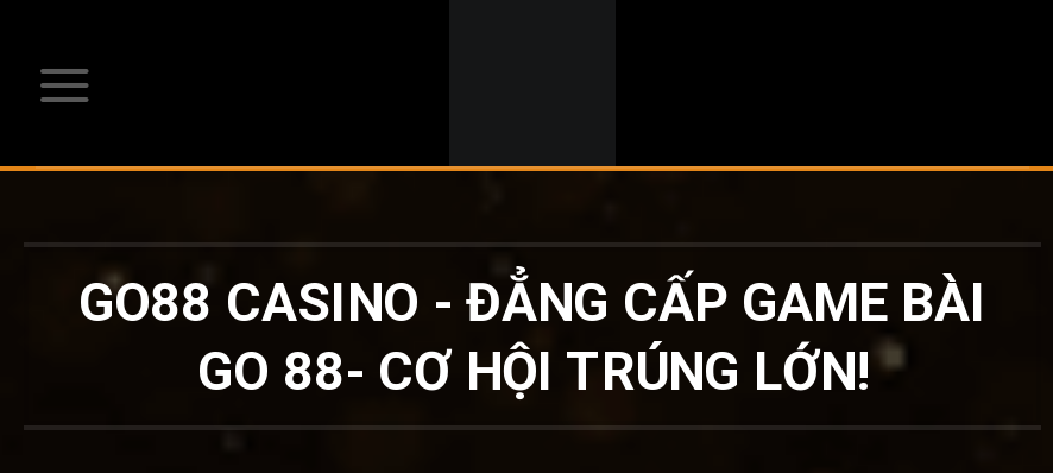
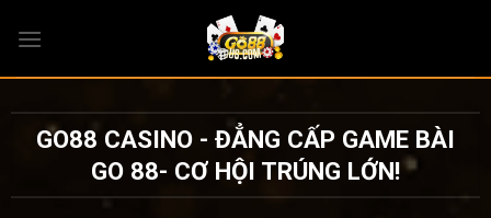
none -> [206,14,285,61] [image]

